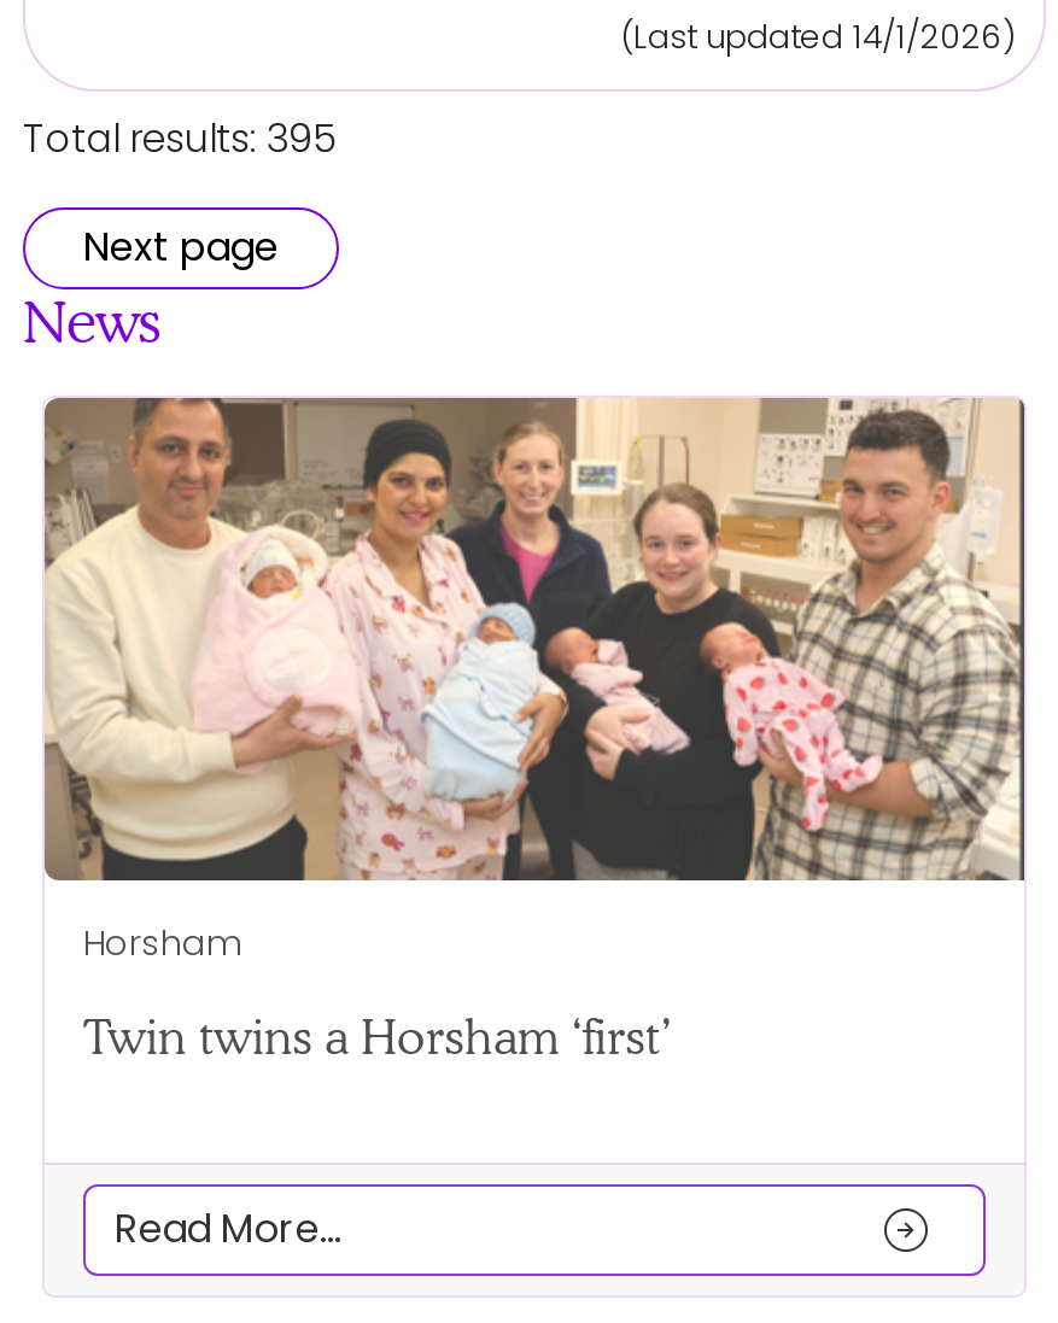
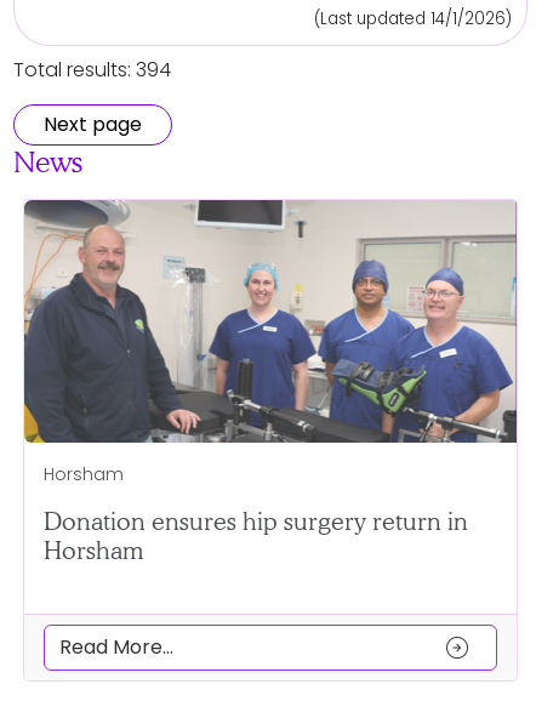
[23,111,337,166] Total results: 395 -> [13,56,171,84] Total results: 394
[42,398,1027,883] [image] -> [23,199,518,444] [image]
[83,1008,672,1066] Twin twins a Horsham ‘first’ -> [44,507,468,565] Donation ensures hip surgery return in | Horsham

